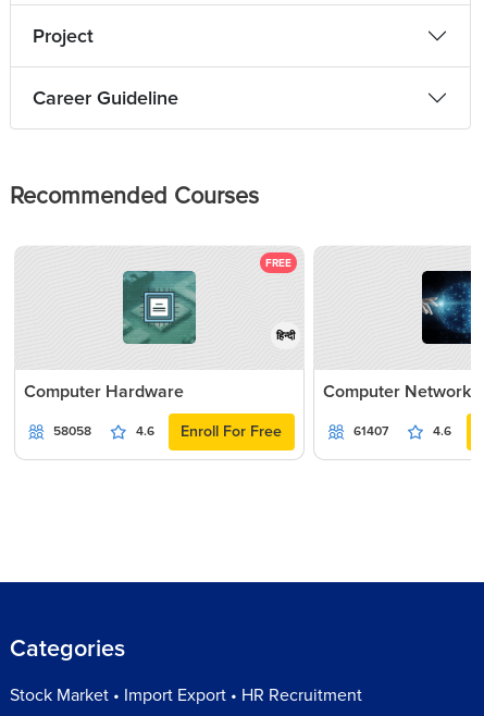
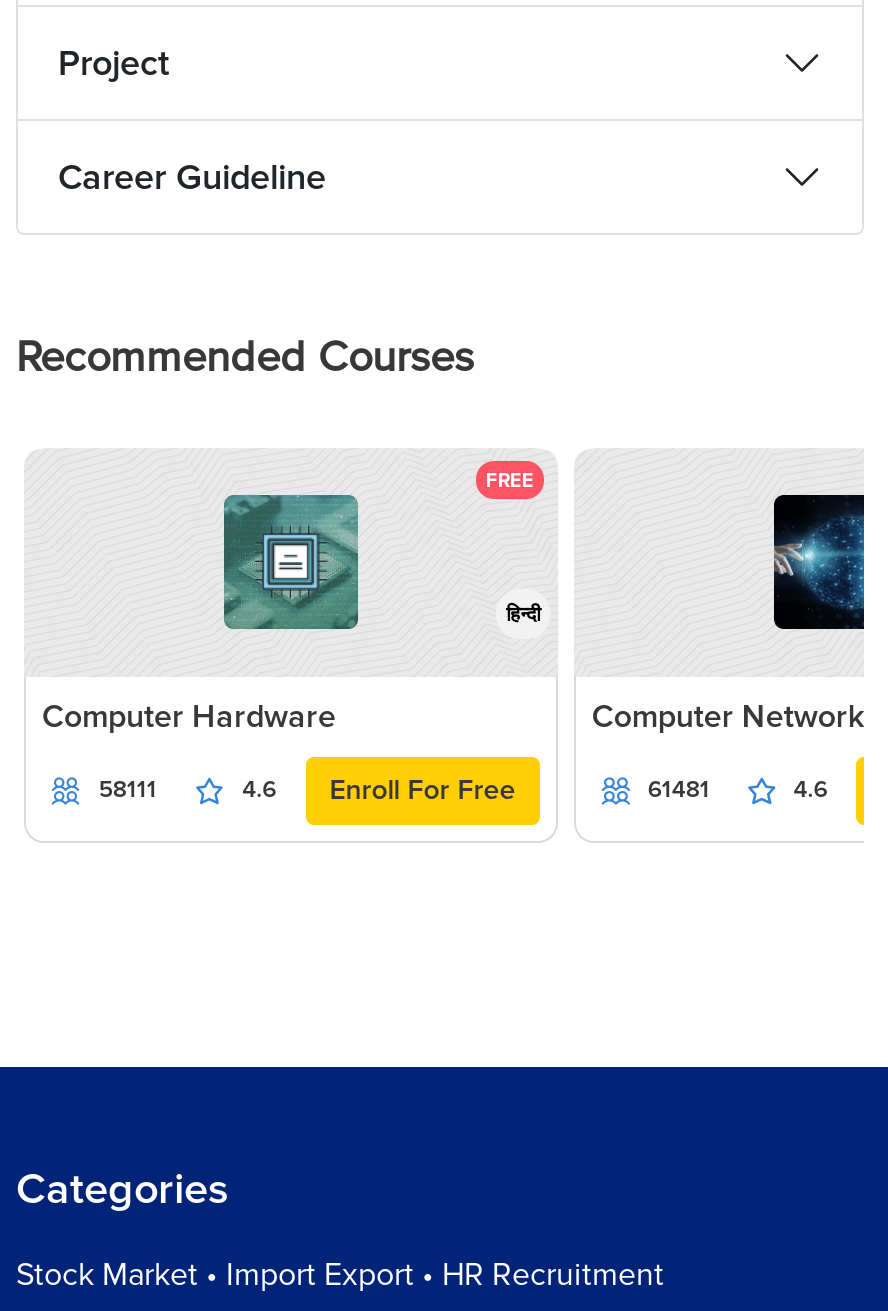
[54,423,92,439] 58058 -> [99,774,157,804] 58111
[353,423,388,439] 61407 -> [648,774,710,804] 61481

